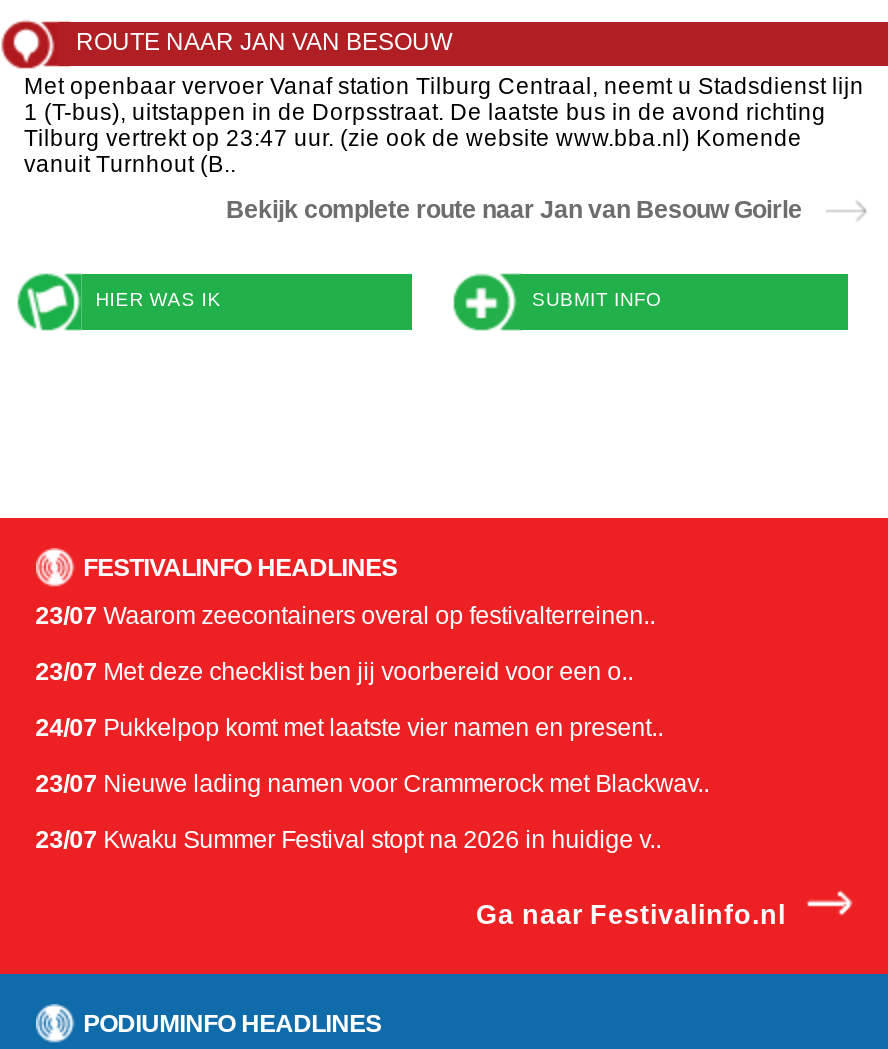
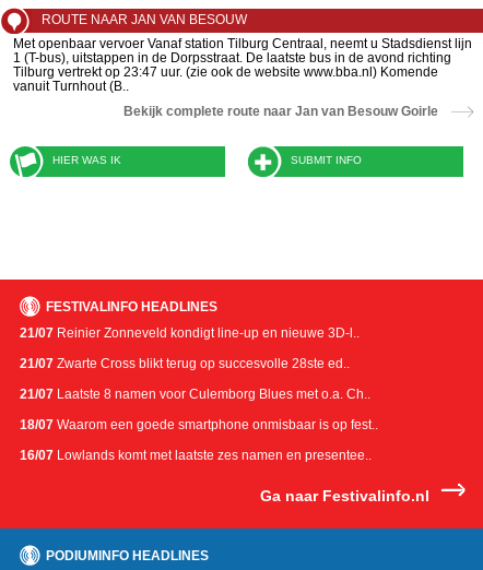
[35,603,655,631] 23/07 Waarom zeecontainers overal op festivalterreinen.. -> [19,326,359,341] 21/07 Reinier Zonneveld kondigt line-up en nieuwe 3D-l..
[35,659,633,687] 23/07 Met deze checklist ben jij voorbereid voor een o.. -> [19,356,349,372] 21/07 Zwarte Cross blikt terug op succesvolle 28ste ed..
[35,715,663,743] 24/07 Pukkelpop komt met laatste vier namen en present.. -> [19,387,370,402] 21/07 Laatste 8 namen voor Culemborg Blues met o.a. Ch..
[35,771,709,799] 23/07 Nieuwe lading namen voor Crammerock met Blackwav.. -> [19,418,378,433] 18/07 Waarom een goede smartphone onmisbaar is op fest..
[35,827,661,855] 23/07 Kwaku Summer Festival stopt na 2026 in huidige v.. -> [19,448,371,463] 16/07 Lowlands komt met laatste zes namen en presentee..

